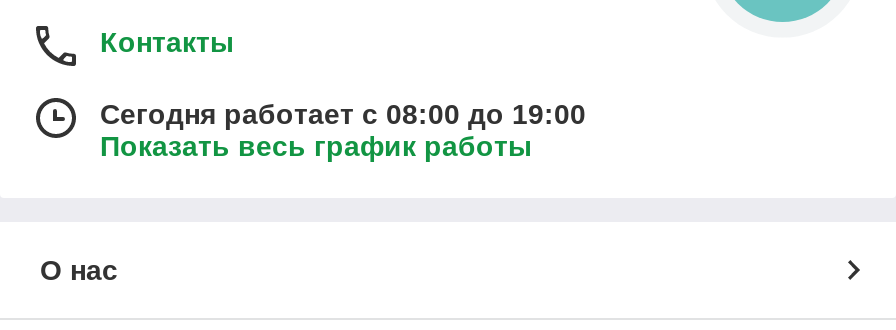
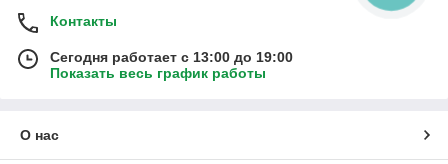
[100,99,586,131] Сегодня работает с 08:00 до 19:00 -> [50,49,293,65] Сегодня работает с 13:00 до 19:00

